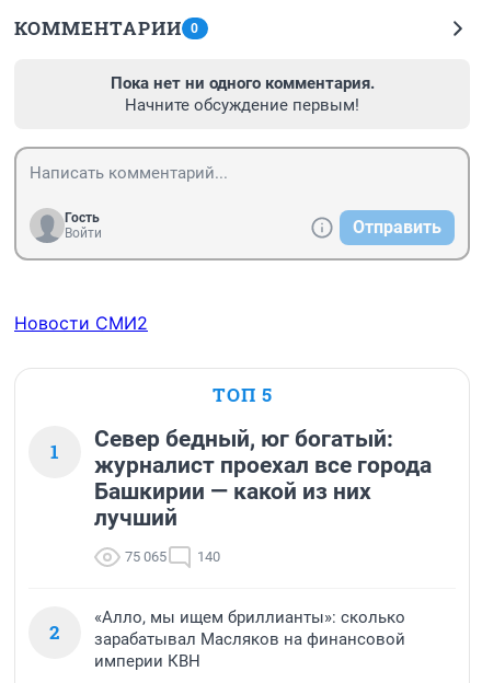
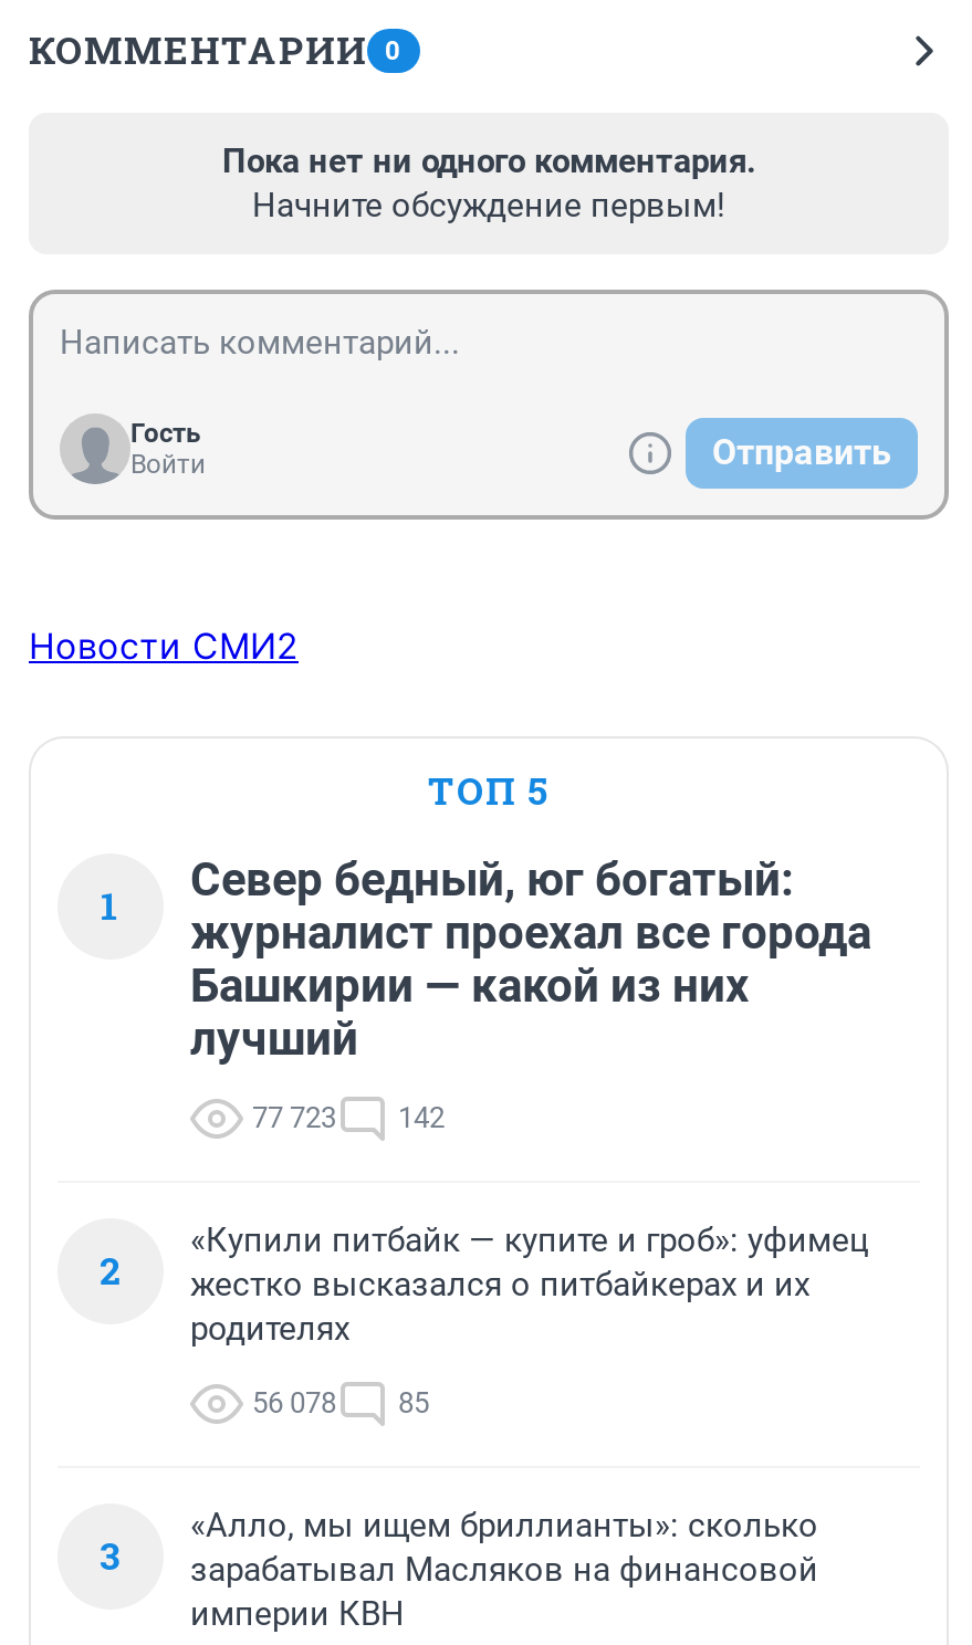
none -> [100,1220,869,1580] «Купили питбайк — купите и гроб»: уфимец | жестко высказался о питбайкерах и их | родителях | 56 078 | 85 | 3
[125,548,167,564] 75 065 -> [252,1100,336,1134] 77 723
[197,548,220,564] 140 -> [398,1100,445,1134] 142

